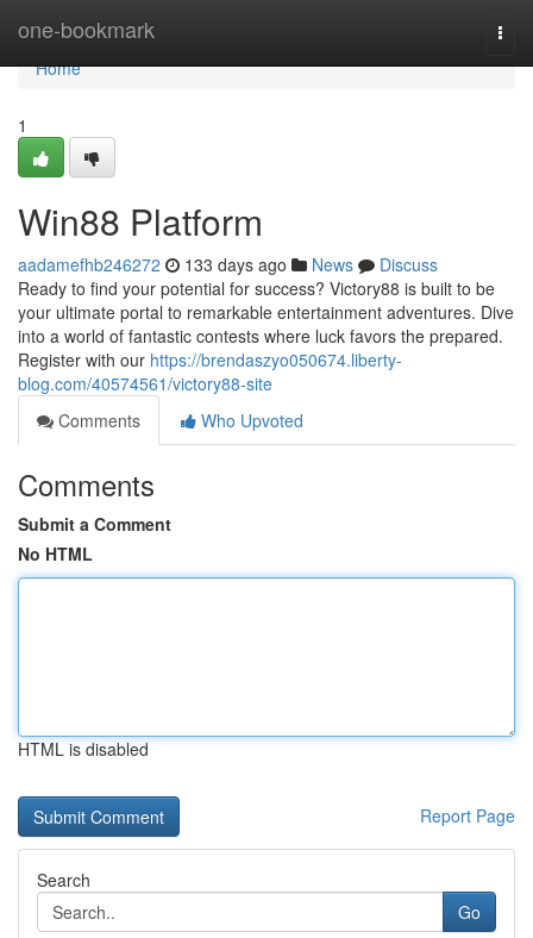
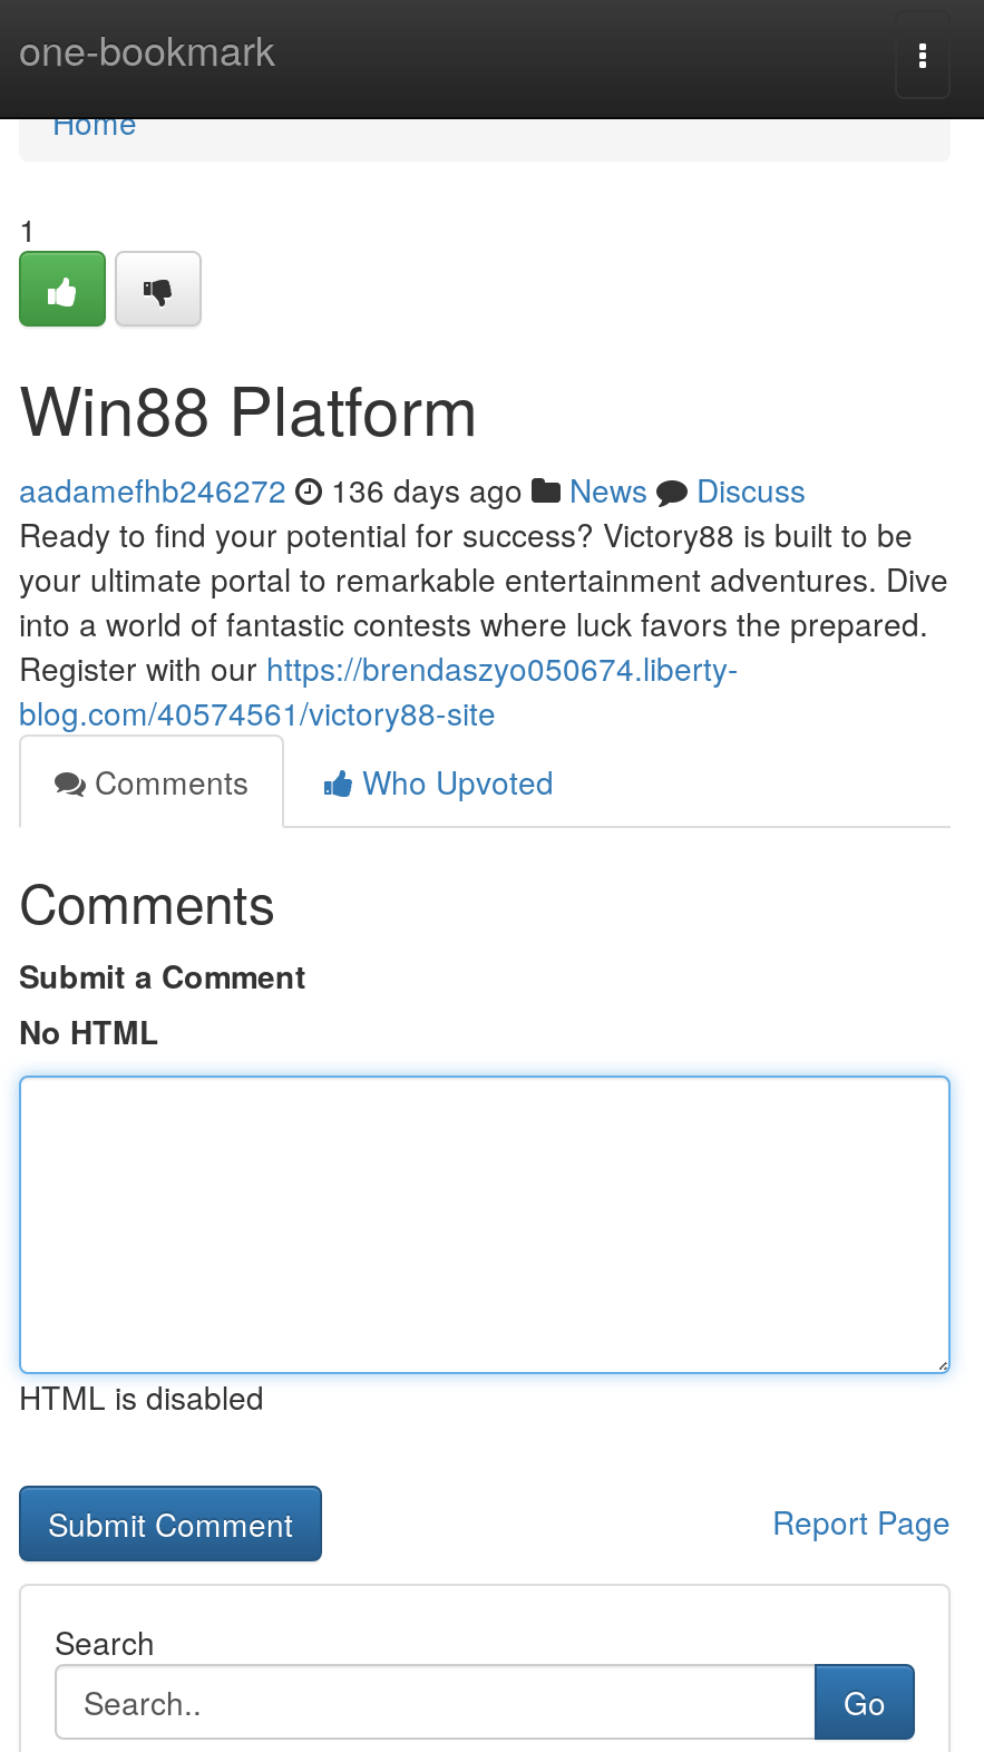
[18,252,438,276] aadamefhb246272 133 days ago News Discuss -> [19,467,806,512] aadamefhb246272 136 days ago News Discuss

